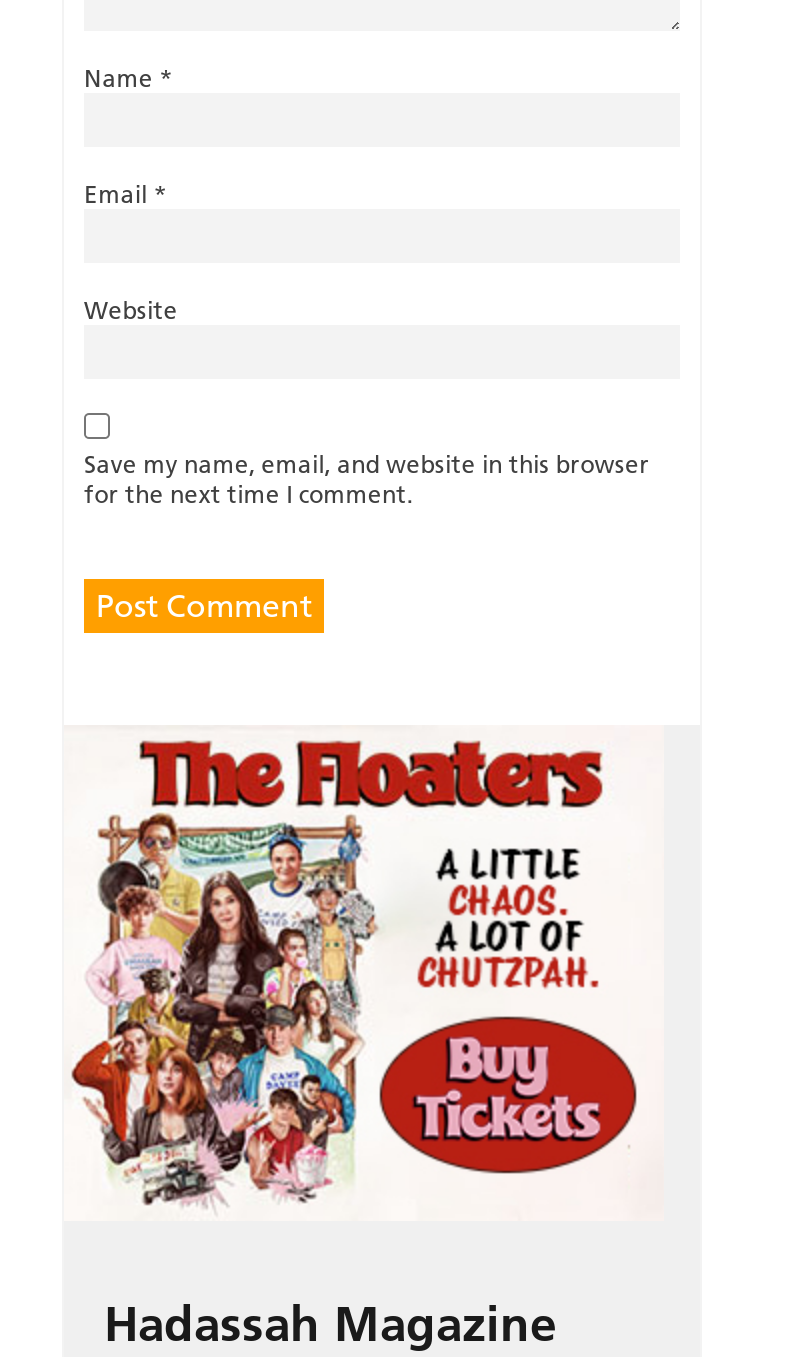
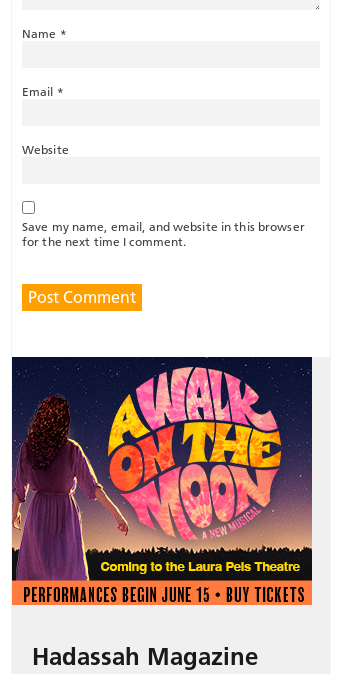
[64,723,664,1219] [image] -> [11,356,313,606] [image]

